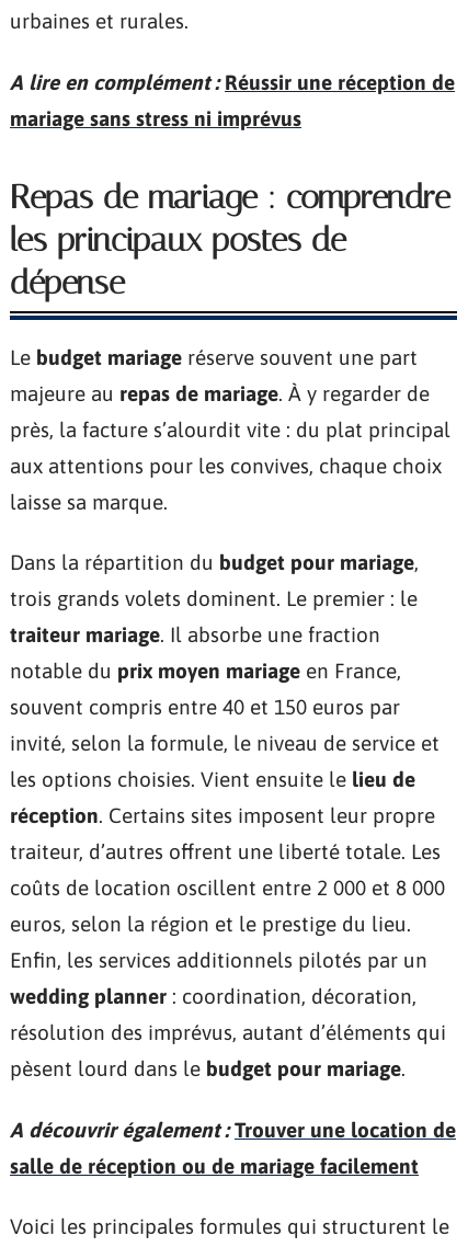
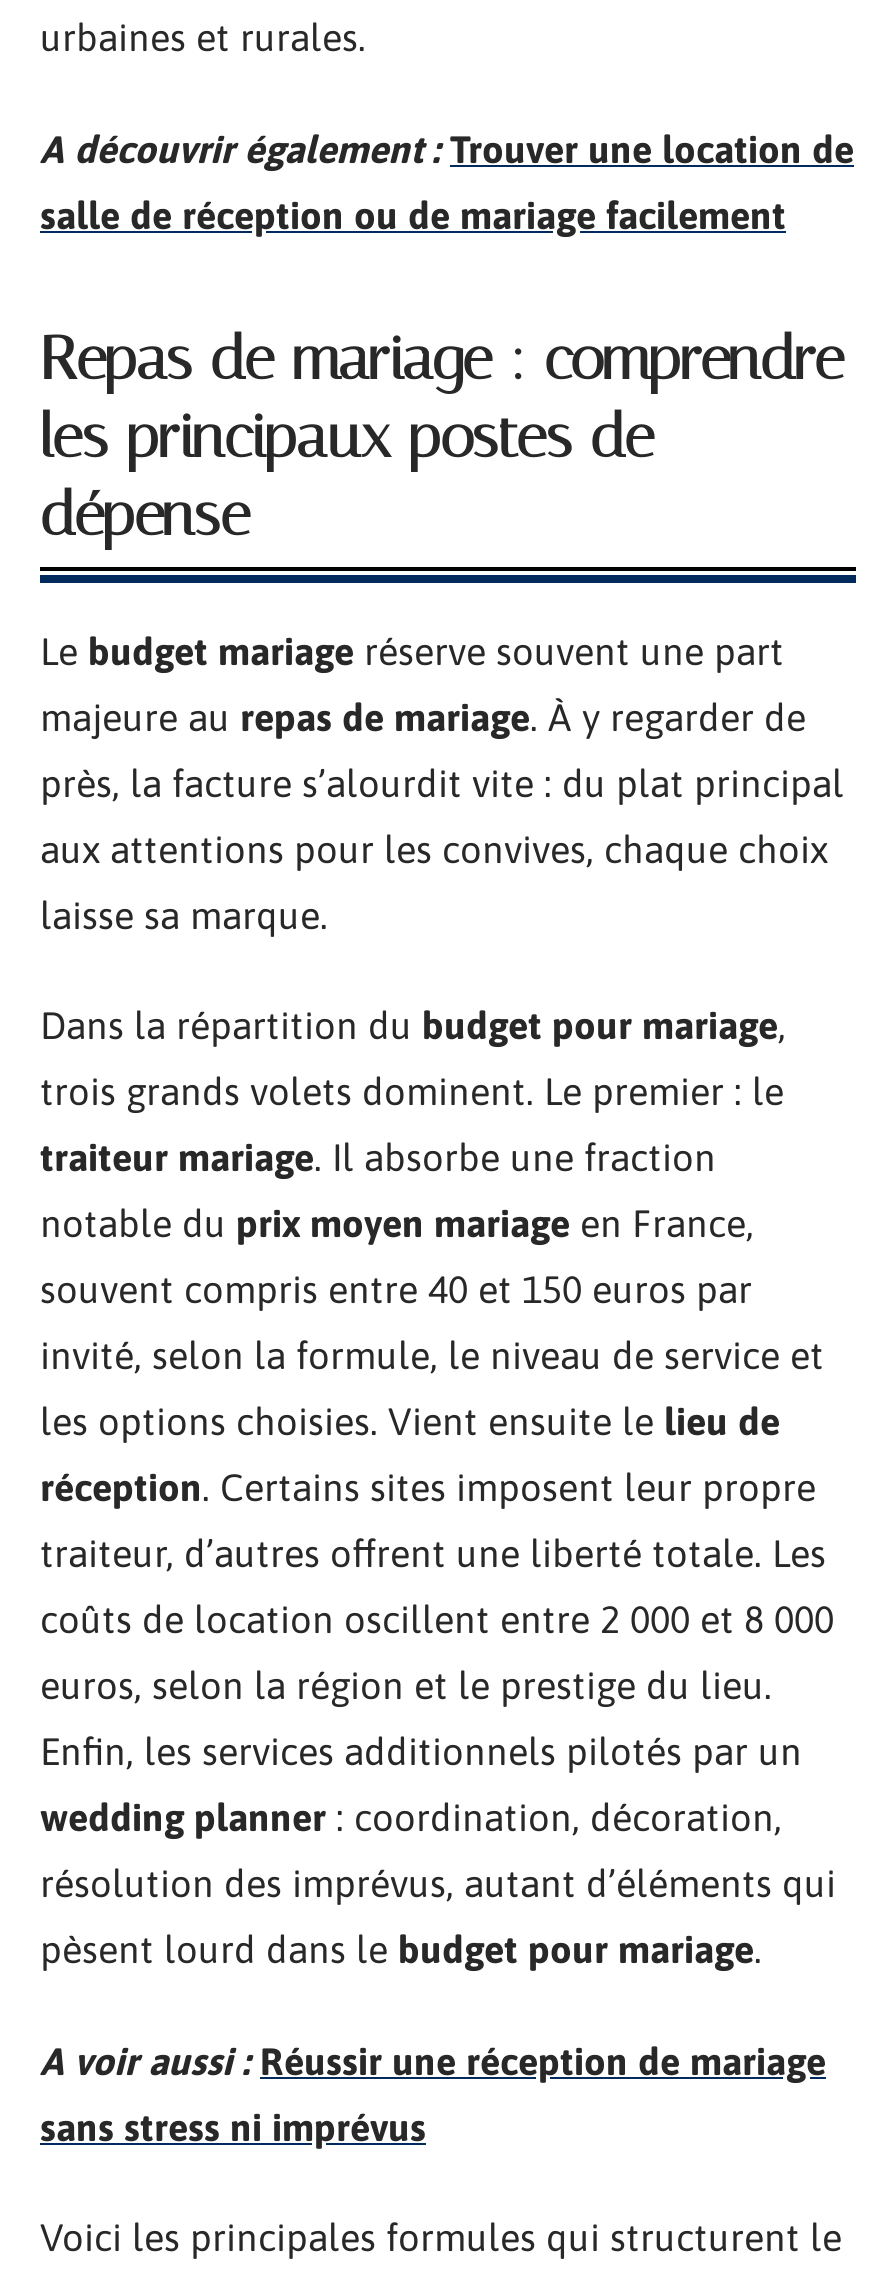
[10,70,455,94] A lire en complément : Réussir une réception de -> none
[10,106,301,130] mariage sans stress ni imprévus -> none
none -> [40,2038,826,2082] A voir aussi : Réussir une réception de mariage
none -> [40,2104,426,2148] sans stress ni imprévus
moved [10,1117,456,1141] -> [40,126,854,170]: A découvrir également : Trouver une location de
moved [10,1153,419,1177] -> [40,192,786,236]: salle de réception ou de mariage facilement

